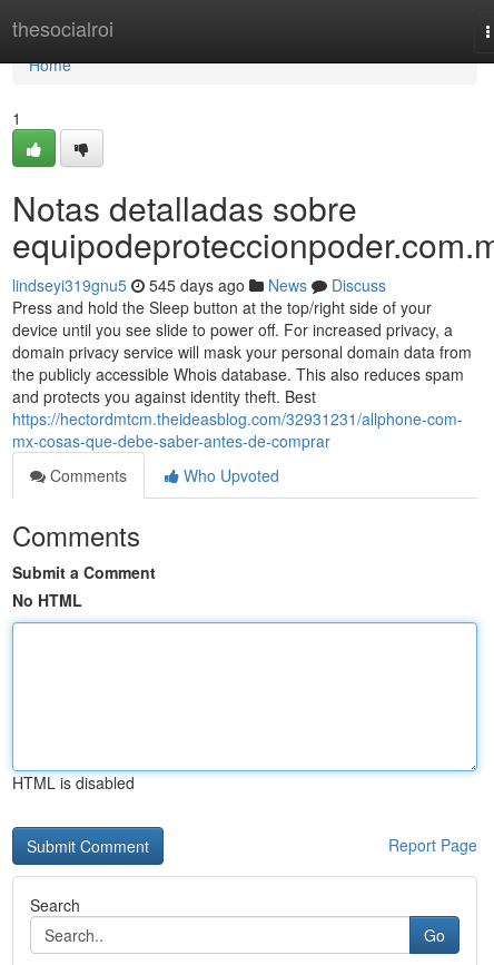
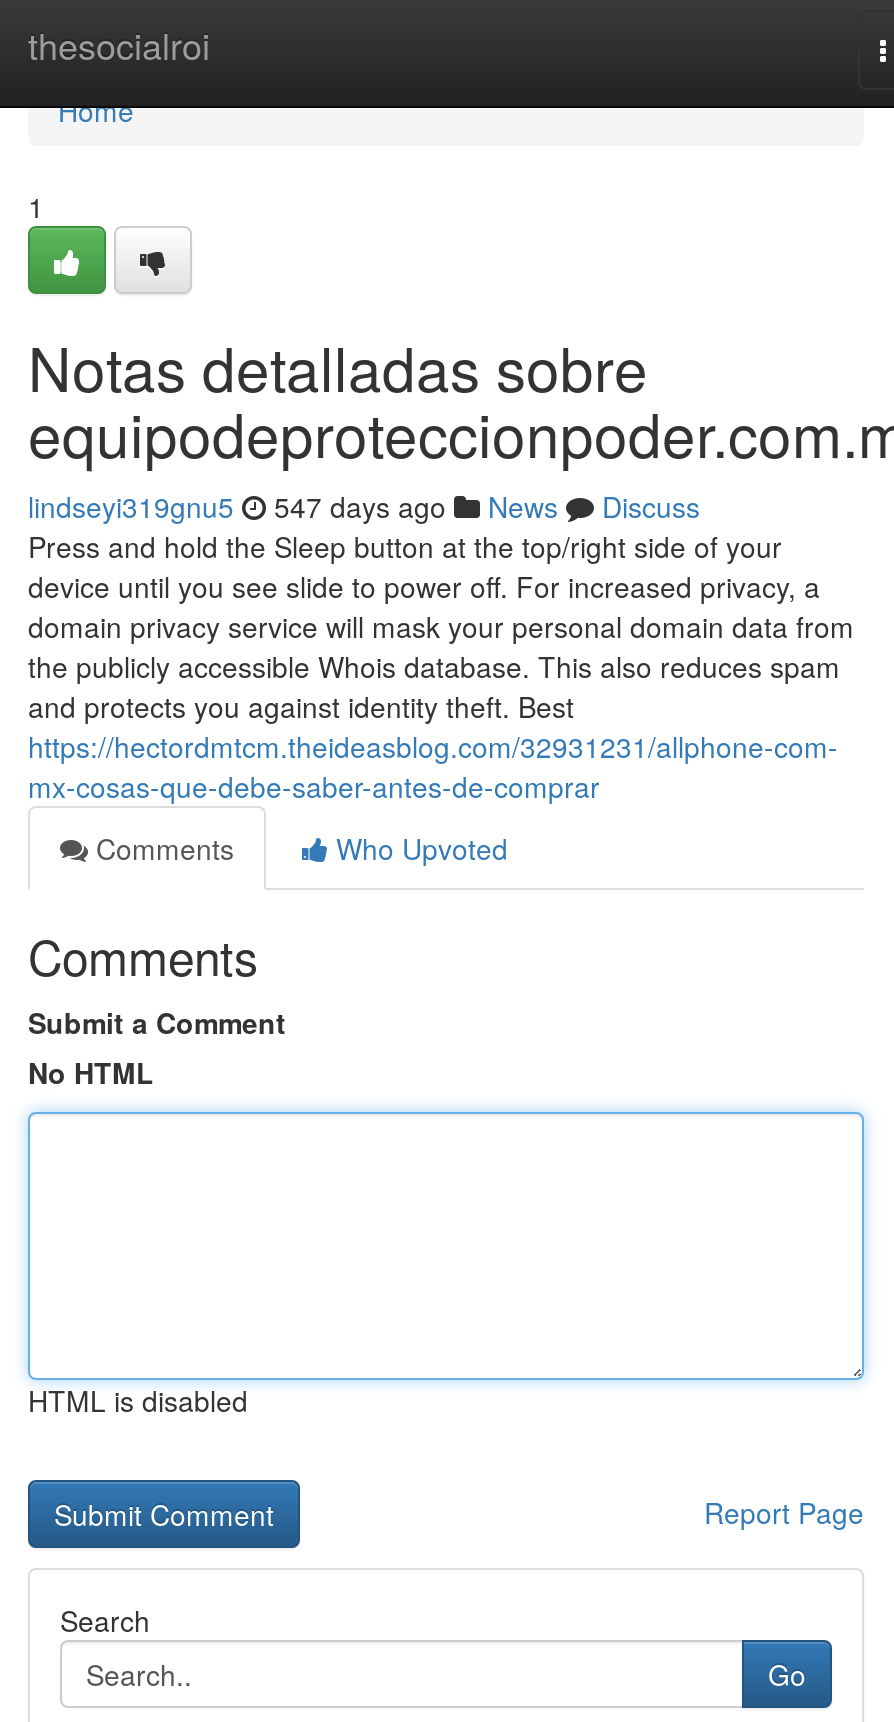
[12,274,386,296] lindseyi319gnu5 545 days ago News Discuss -> [28,486,700,526] lindseyi319gnu5 547 days ago News Discuss

